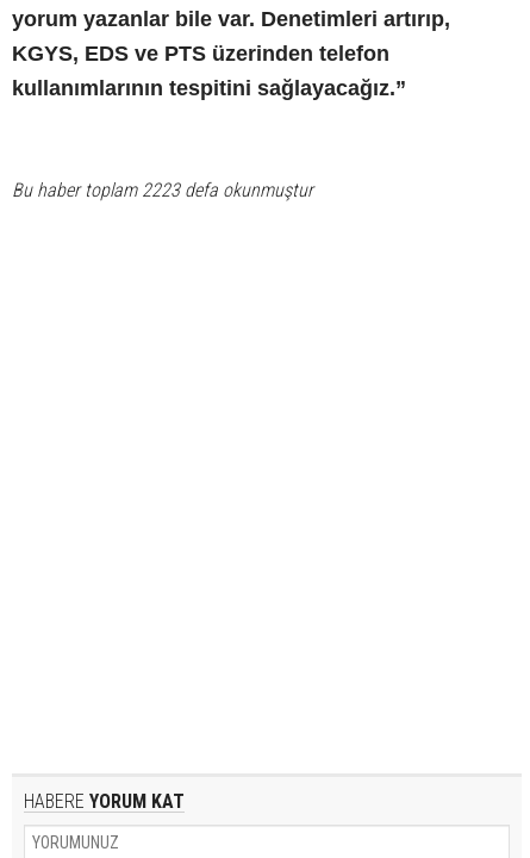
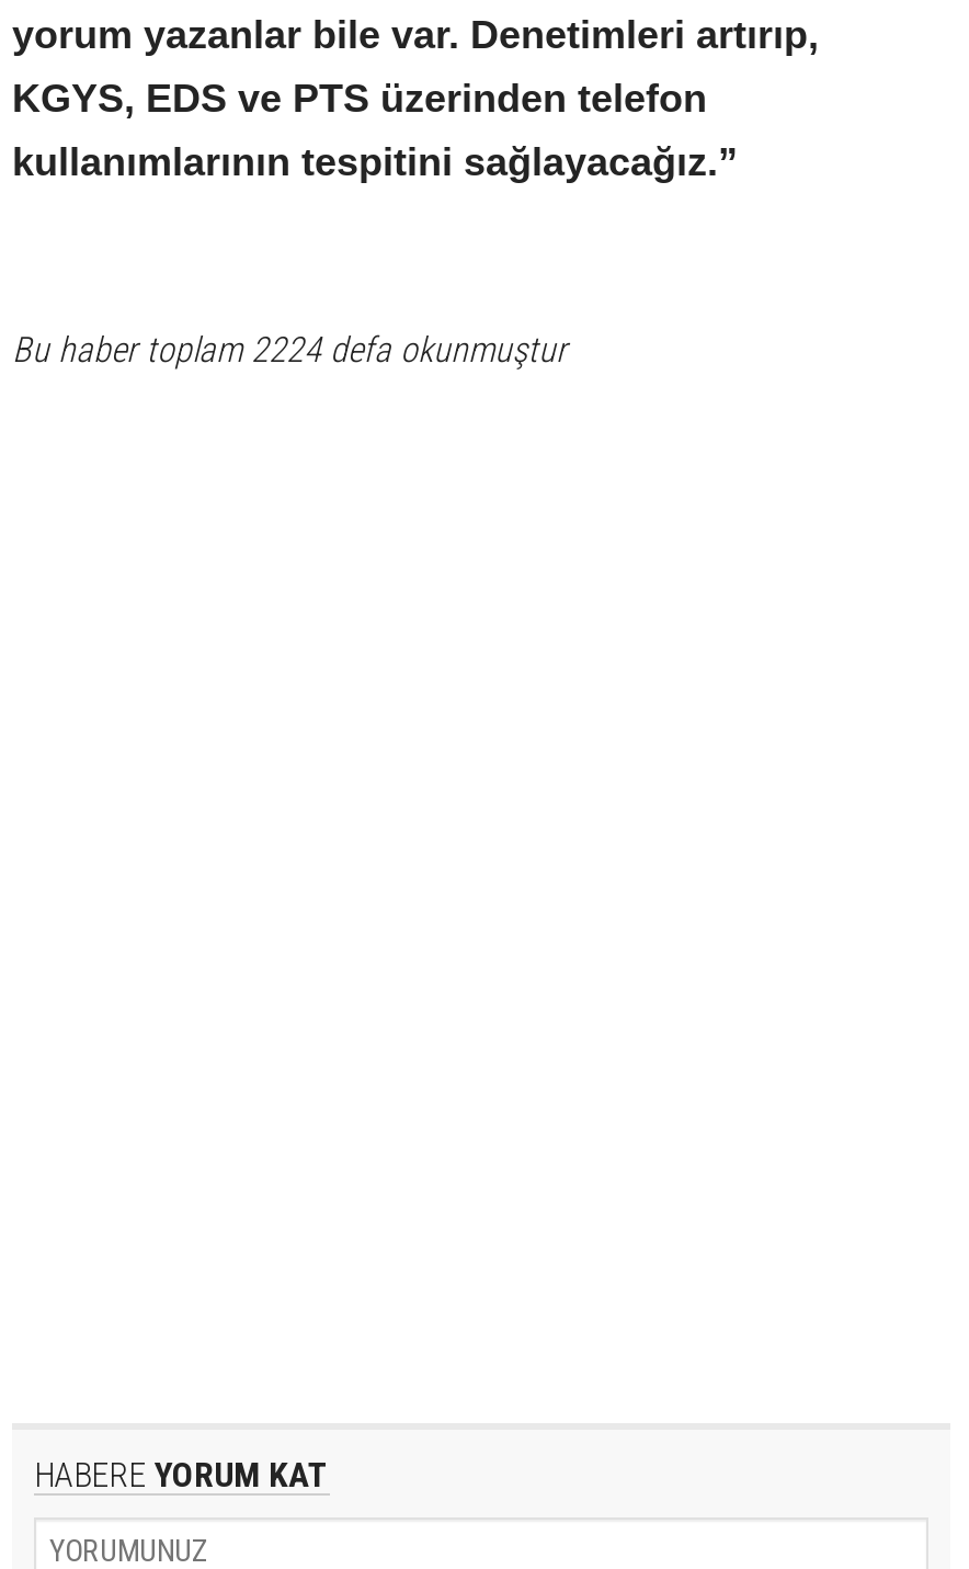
[12,179,313,201] Bu haber toplam 2223 defa okunmuştur -> [12,329,567,371] Bu haber toplam 2224 defa okunmuştur

